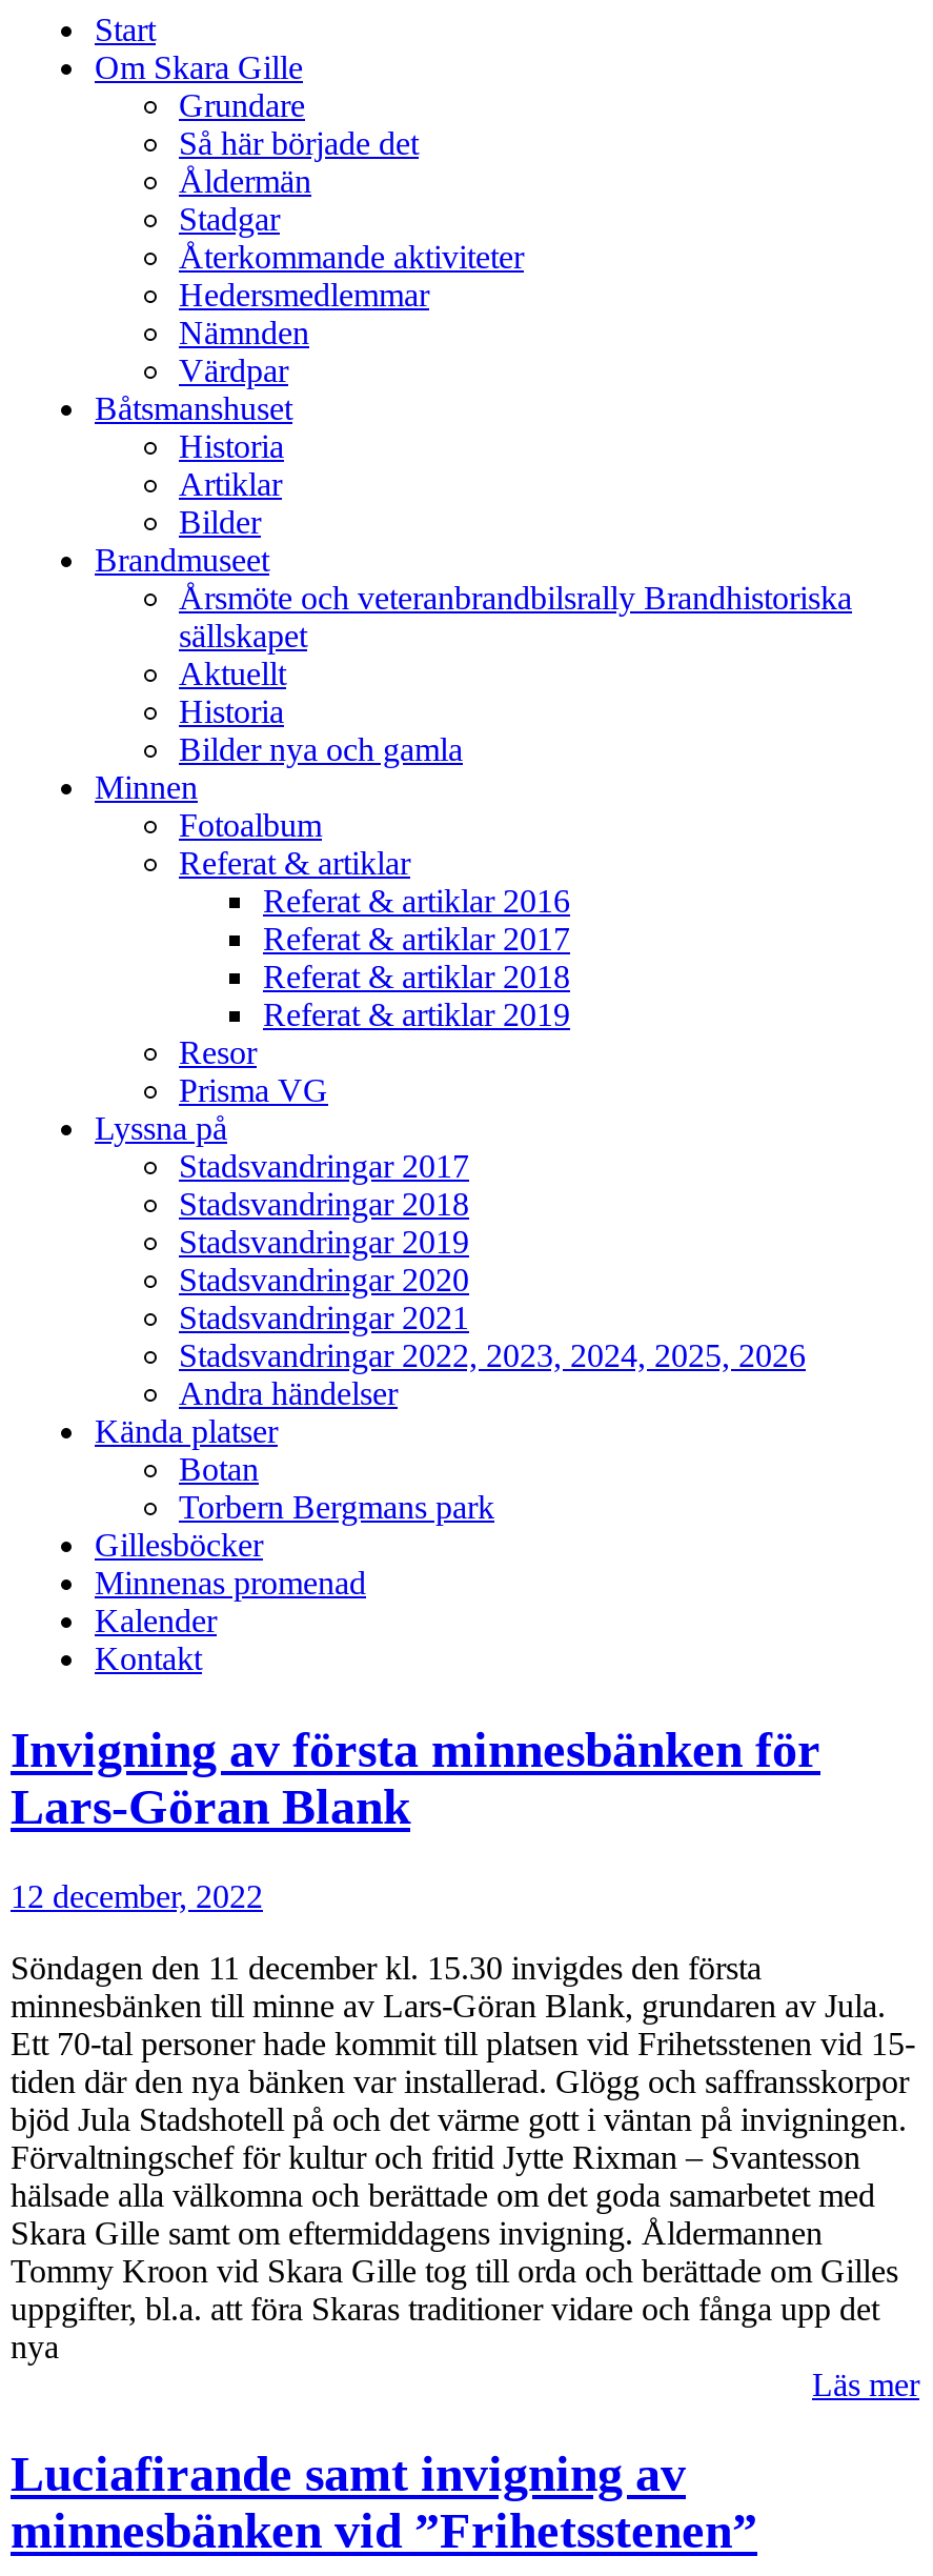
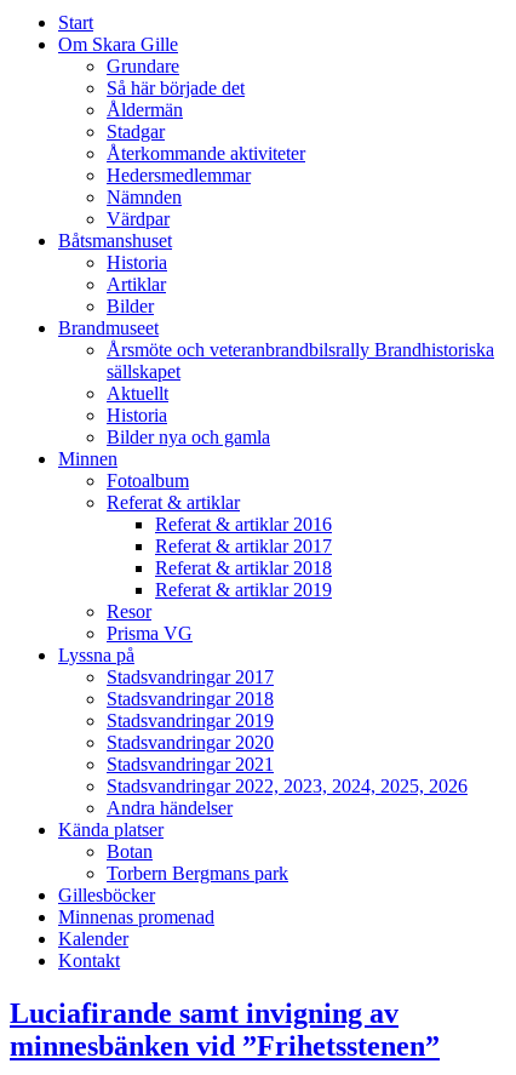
[11,1723,919,2403] Invigning av första minnesbänken för | Lars-Göran Blank | 12 december, 2022 | Söndagen den 11 december kl. 15.30 invigdes den första | minnesbänken till minne av Lars-Göran Blank, grundaren av Jula. | Ett 70-tal personer hade kommit till platsen vid Frihetsstenen vid 15- | tiden där den nya bänken var installerad. Glögg och saffransskorpor | bjöd Jula Stadshotell på och det värme gott i väntan på invigningen. | Förvaltningschef för kultur och fritid Jytte Rixman – Svantesson | hälsade alla välkomna och berättade om det goda samarbetet med | Skara Gille samt om eftermiddagens invigning. Åldermannen | Tommy Kroon vid Skara Gille tog till orda och berättade om Gilles | uppgifter, bl.a. att föra Skaras traditioner vidare och fånga upp det | nya | Läs mer -> none

